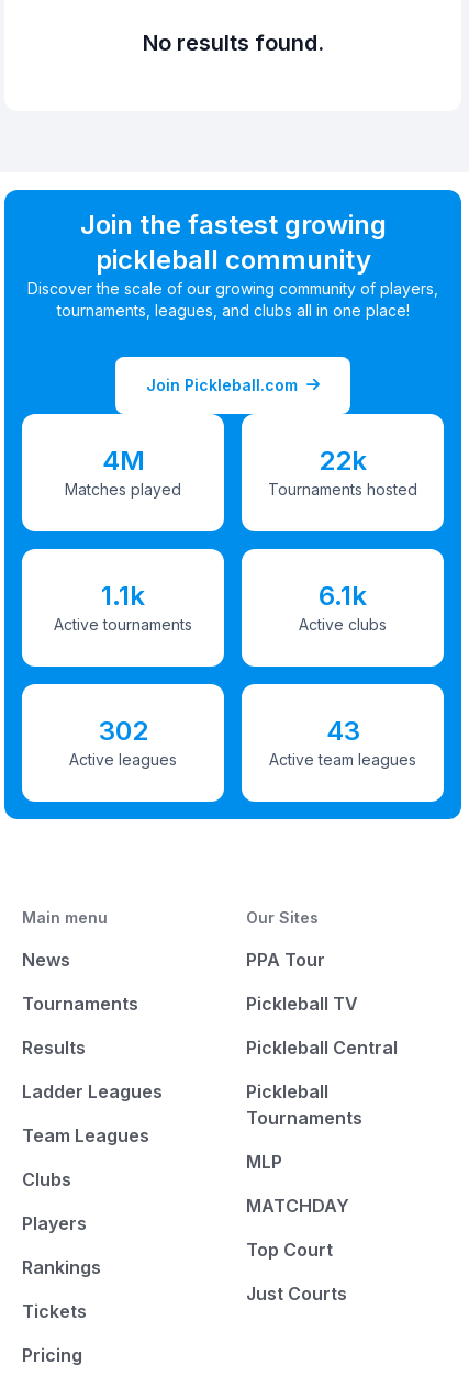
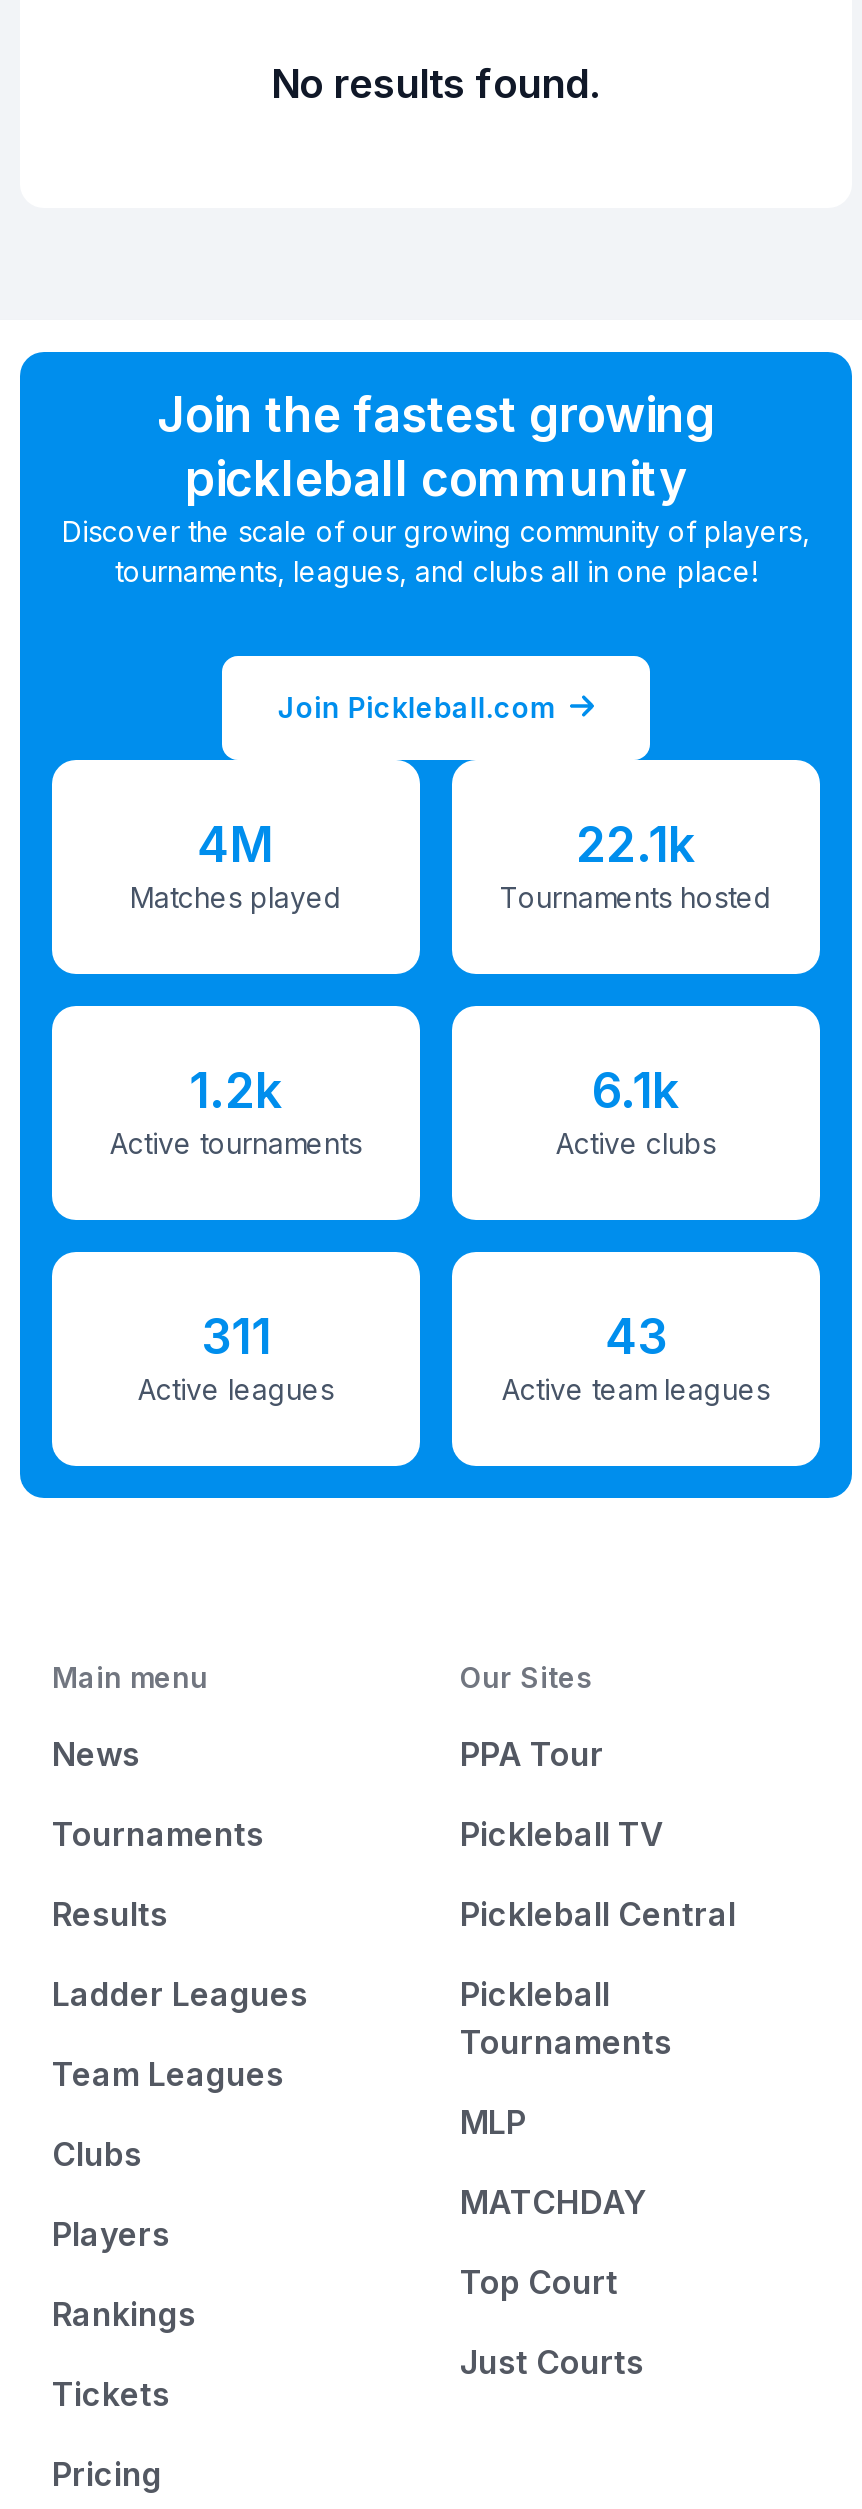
[319,445,367,477] 22k -> [576,816,696,874] 22.1k
[101,580,145,612] 1.1k -> [189,1062,283,1120] 1.2k
[98,715,148,747] 302 -> [201,1308,271,1366] 311

